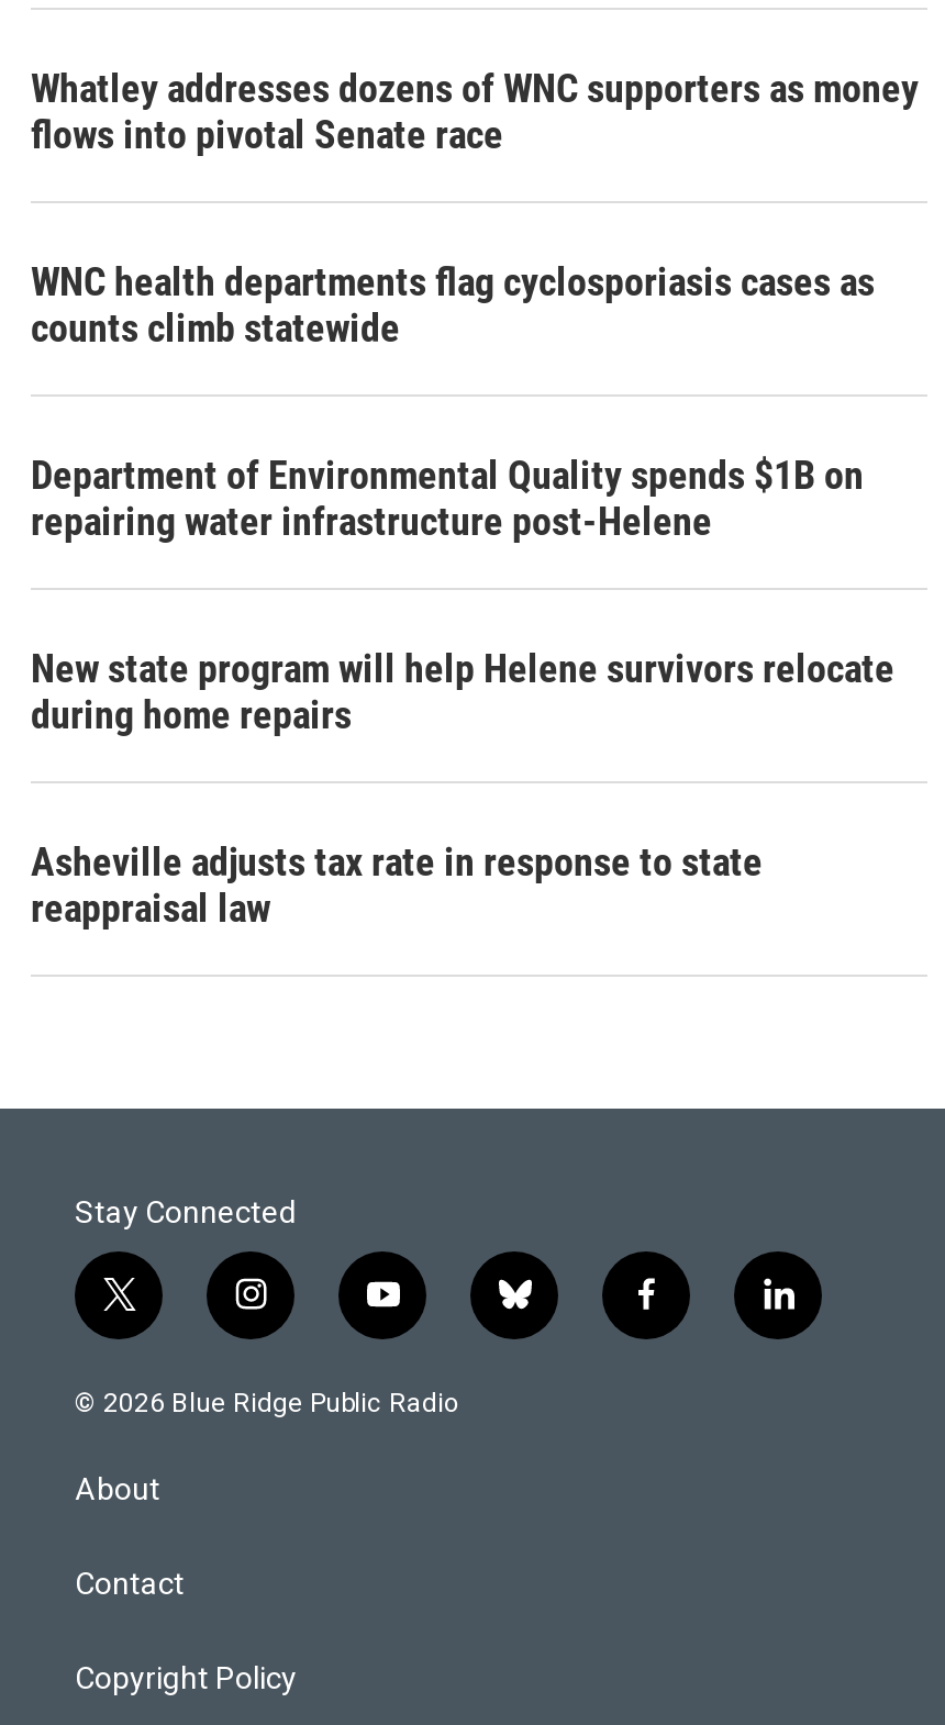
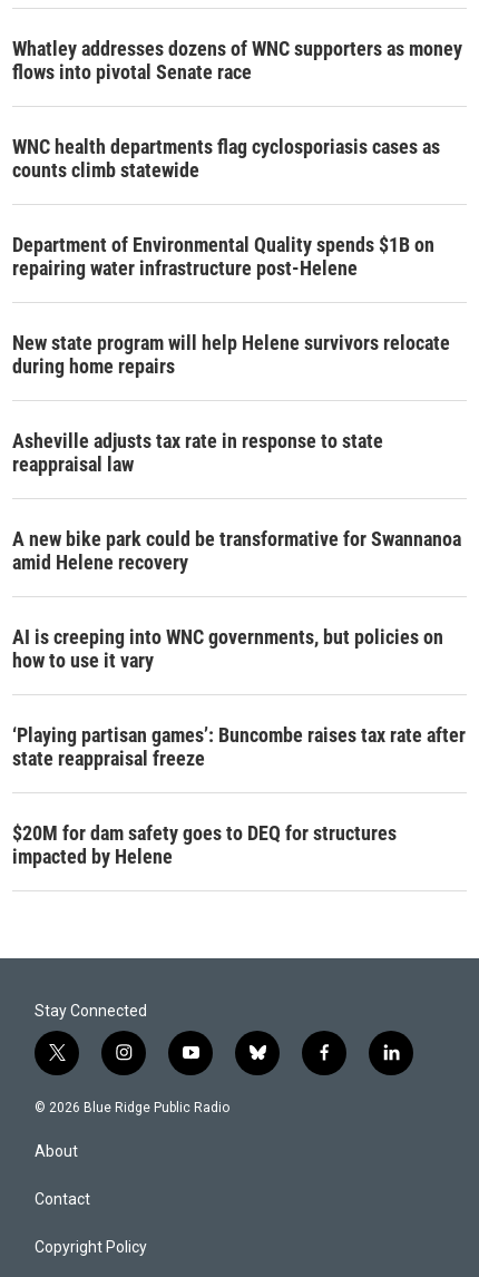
none -> [12,527,466,867] A new bike park could be transformative for Swannanoa | amid Helene recovery | AI is creeping into WNC governments, but policies on | how to use it vary | ‘Playing partisan games’: Buncombe raises tax rate after | state reappraisal freeze | $20M for dam safety goes to DEQ for structures | impacted by Helene

